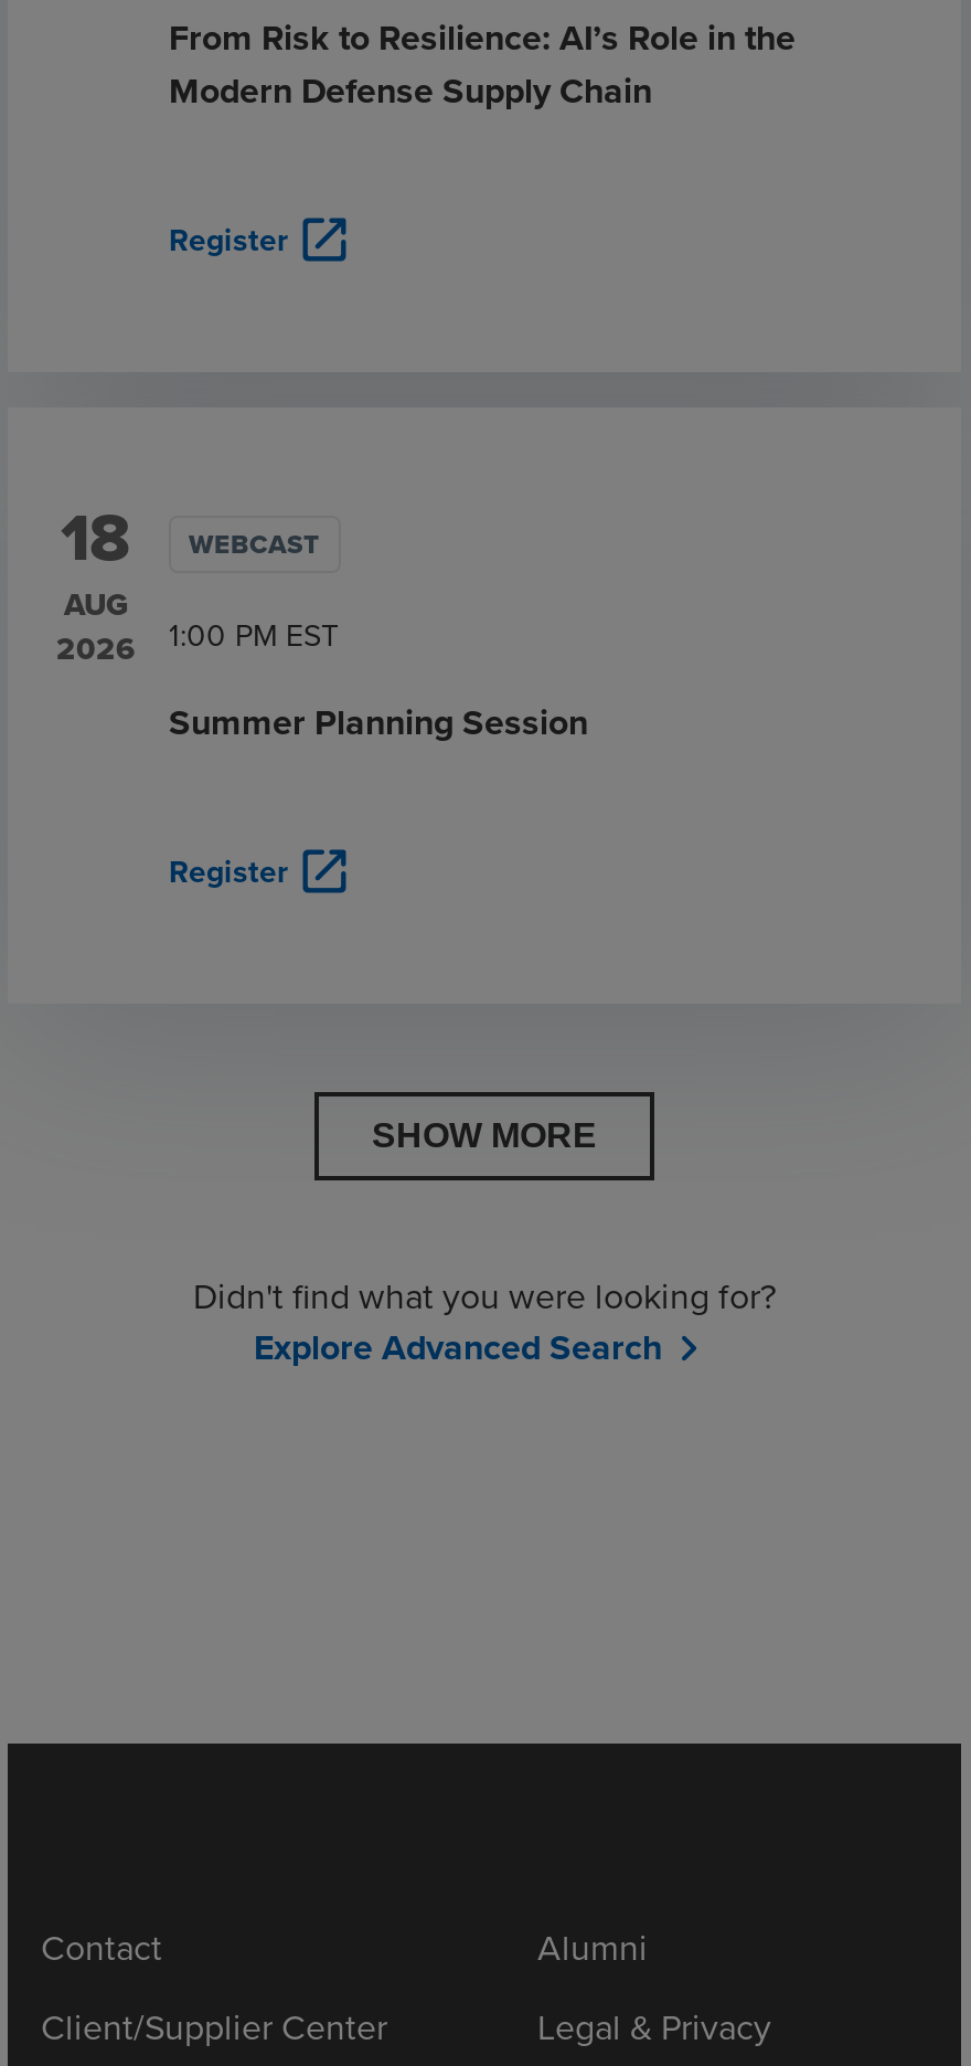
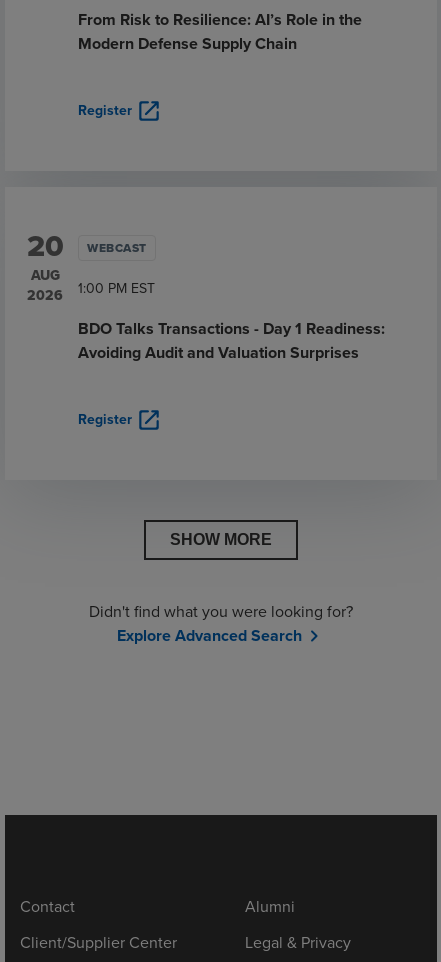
[61,489,320,584] 18 WEBCAST -> [26,224,146,268] 20 WEBCAST
[169,697,588,748] Summer Planning Session -> [78,317,385,364] BDO Talks Transactions - Day 1 Readiness: | Avoiding Audit and Valuation Surprises

